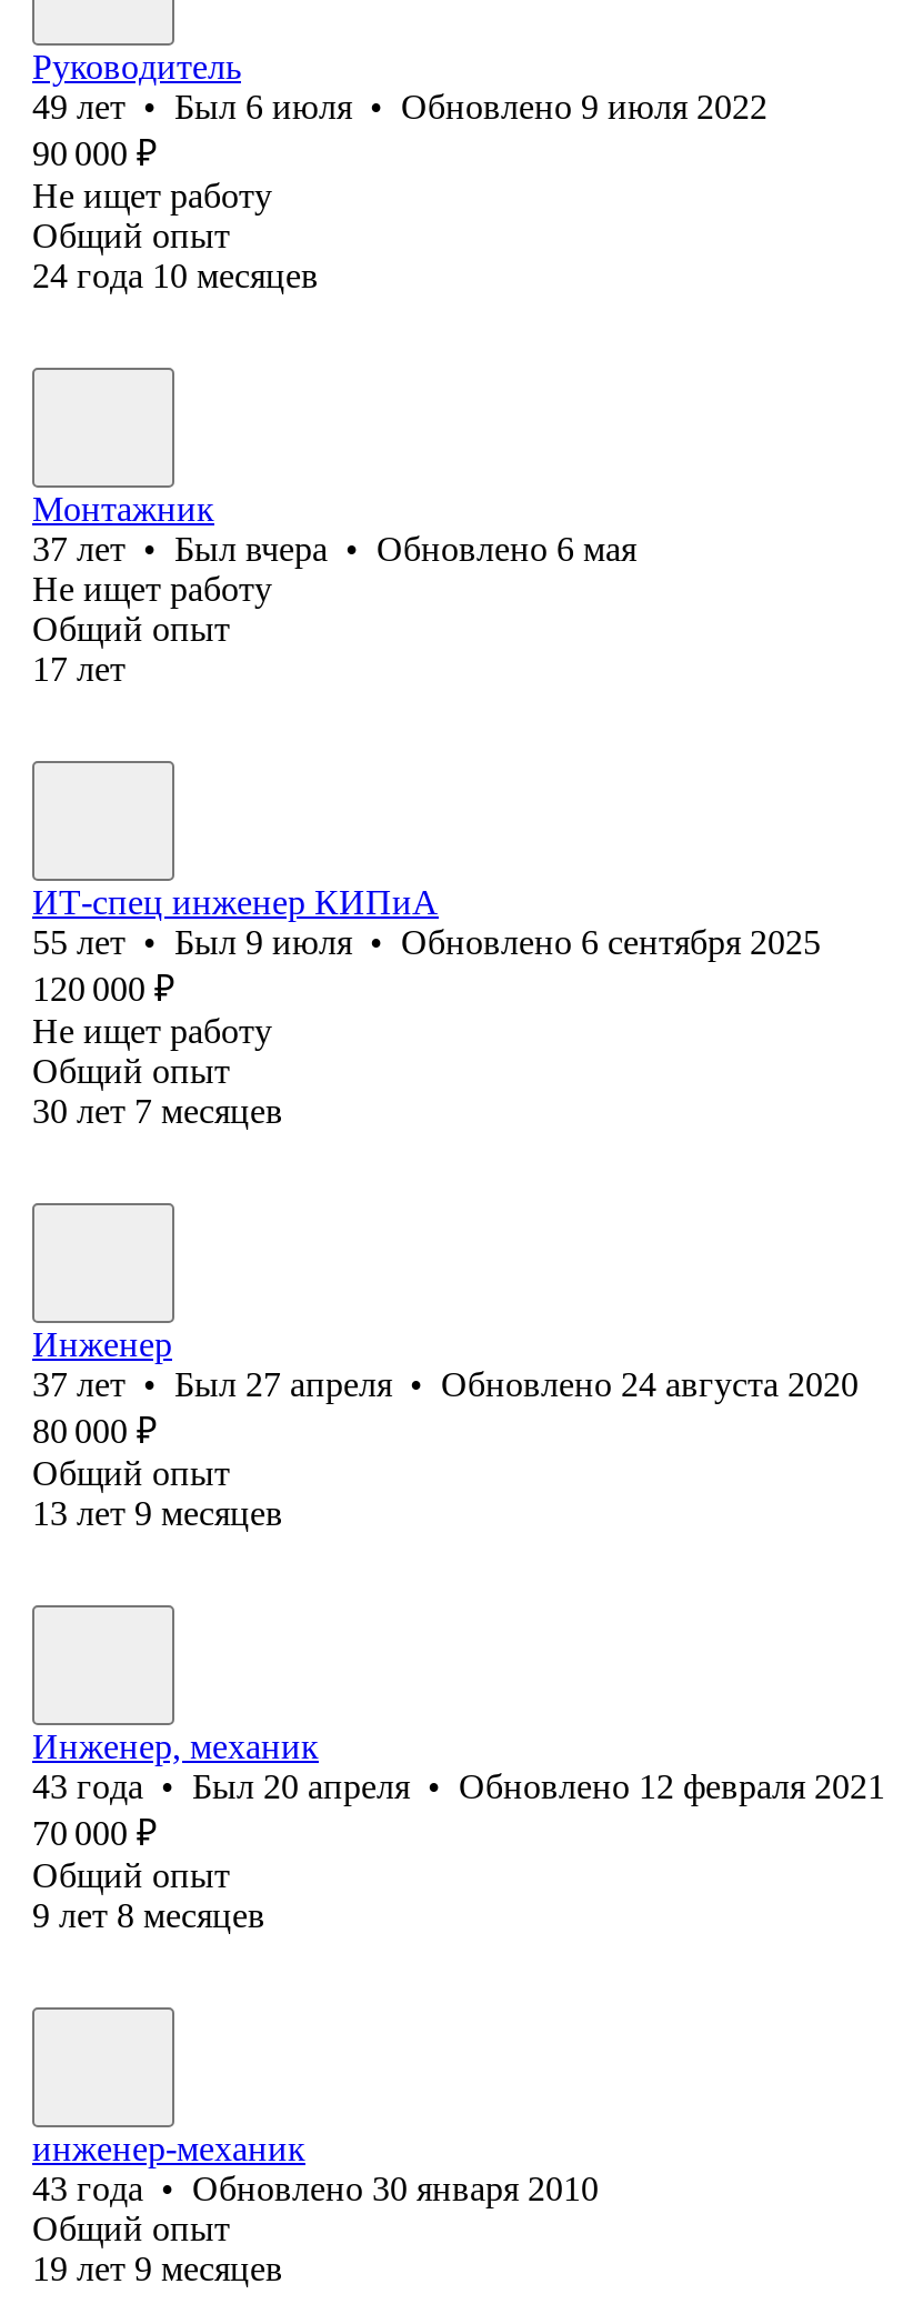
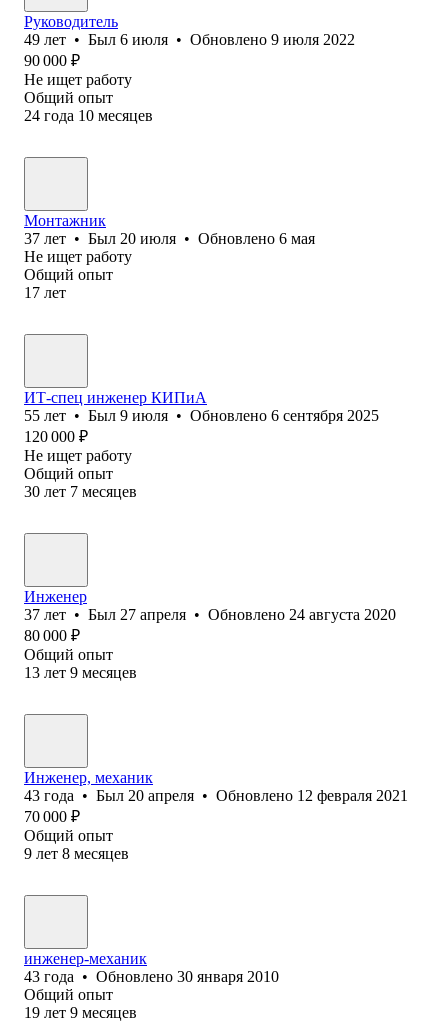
[32,530,636,567] 37 лет • Был вчера • Обновлено 6 мая -> [24,230,315,247] 37 лет • Был 20 июля • Обновлено 6 мая

